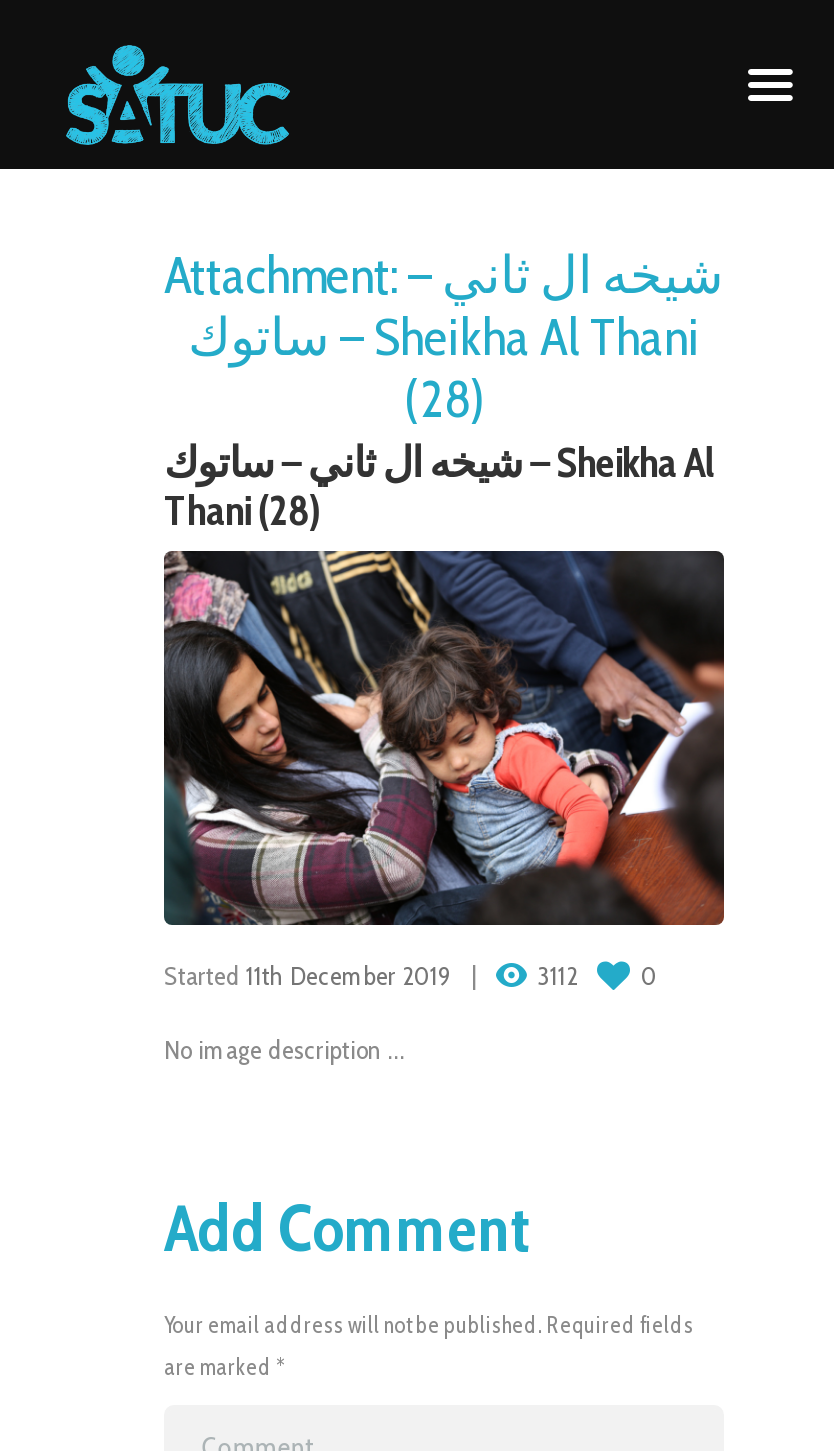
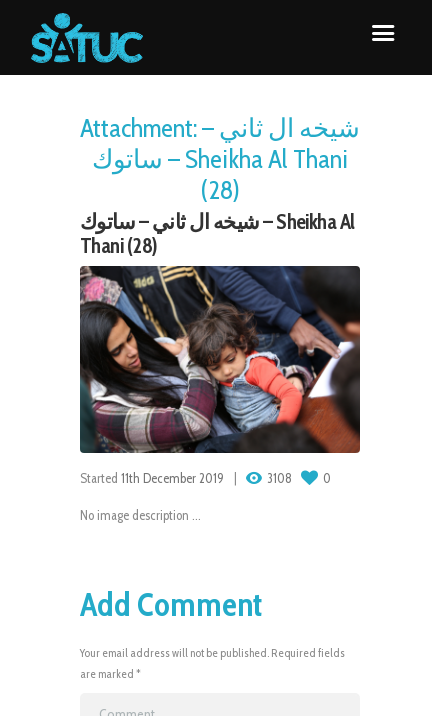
[538,958,657,990] 3112 0 -> [267,470,331,486] 3108 0

